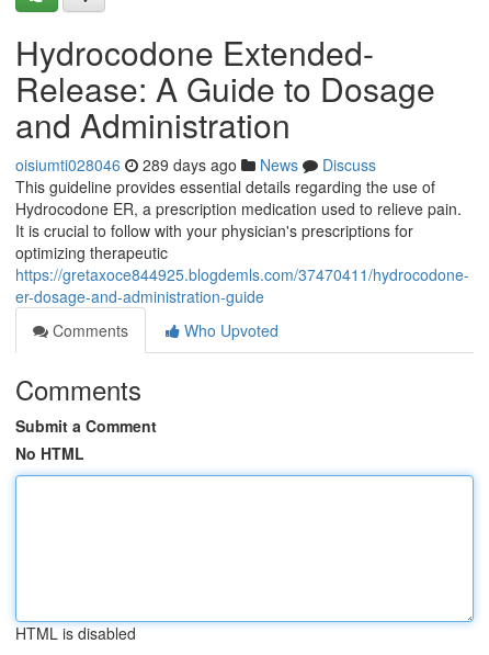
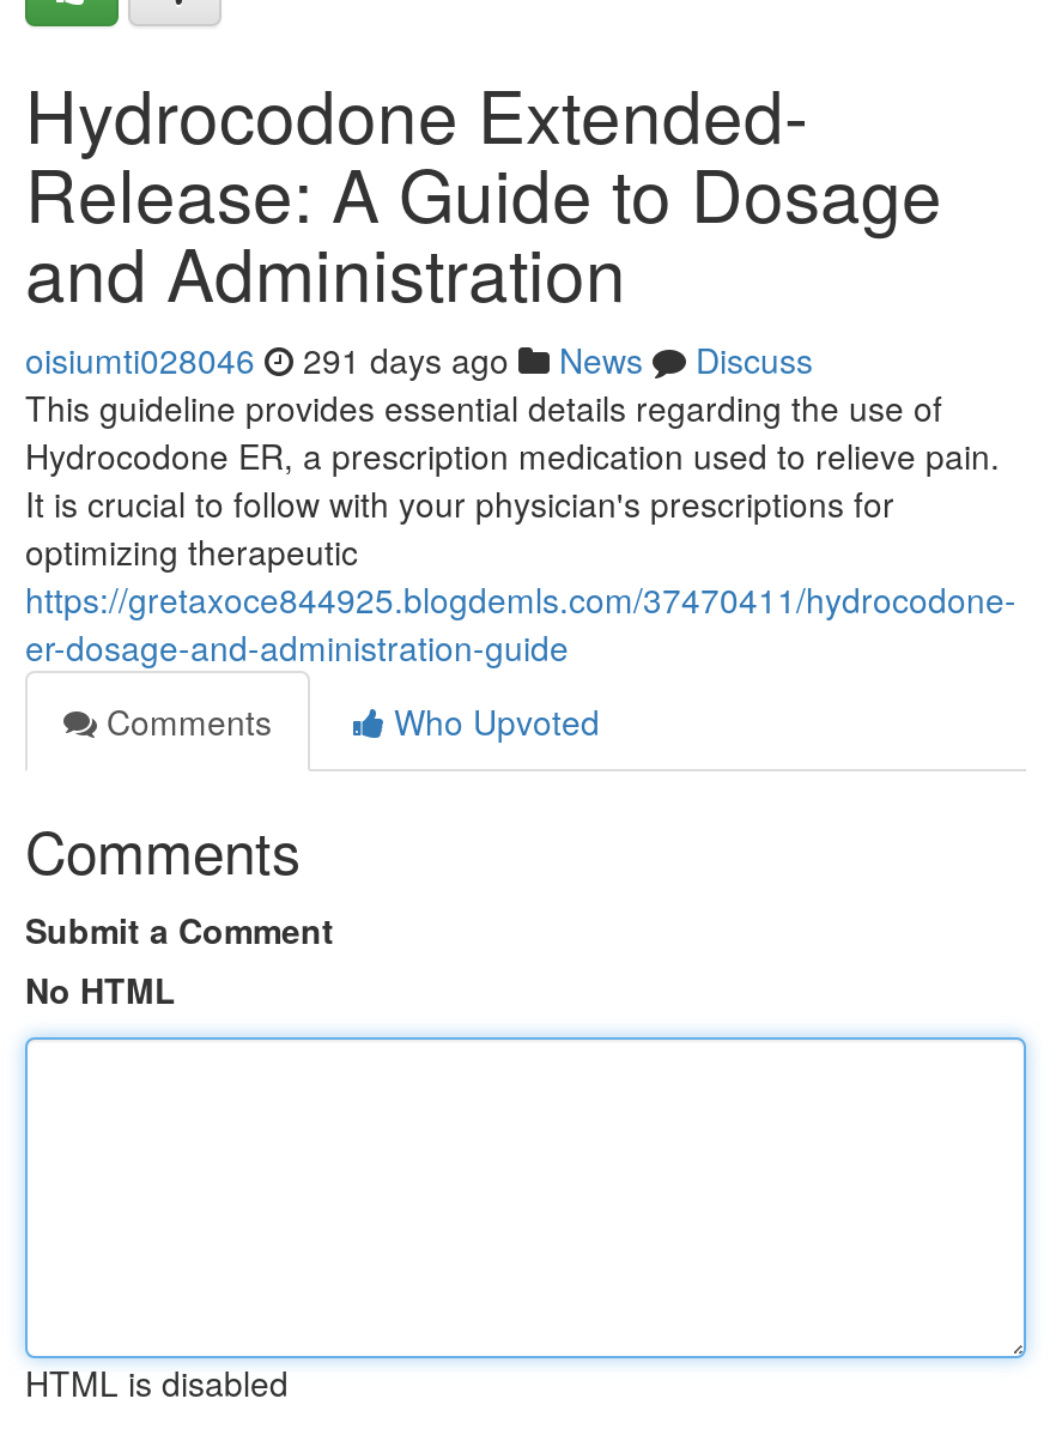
[15,154,376,176] oisiumti028046 289 days ago News Discuss -> [25,335,813,383] oisiumti028046 291 days ago News Discuss

